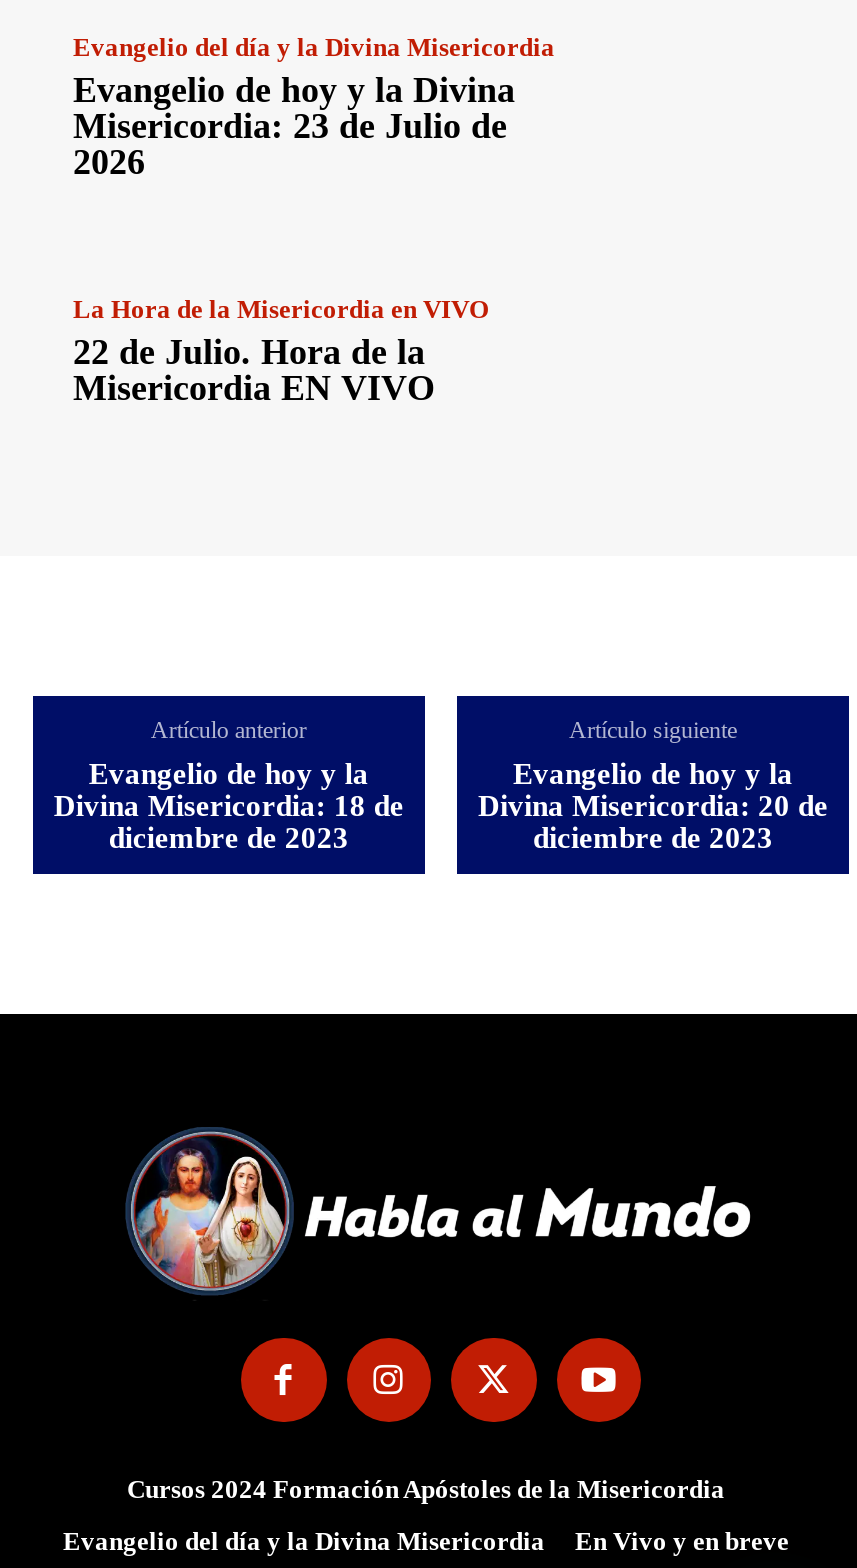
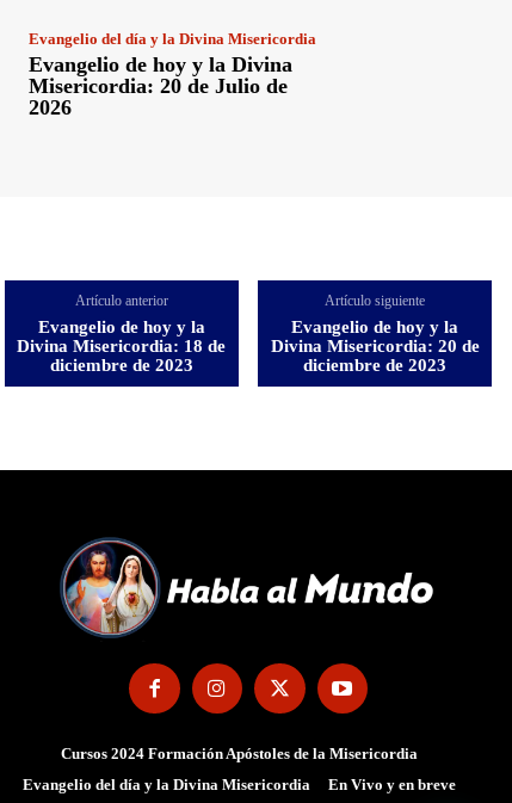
[73,105,507,145] Misericordia: 23 de Julio de -> [29,74,288,98] Misericordia: 20 de Julio de
[73,294,489,408] La Hora de la Misericordia en VIVO | 22 de Julio. Hora de la | Misericordia EN VIVO -> none

